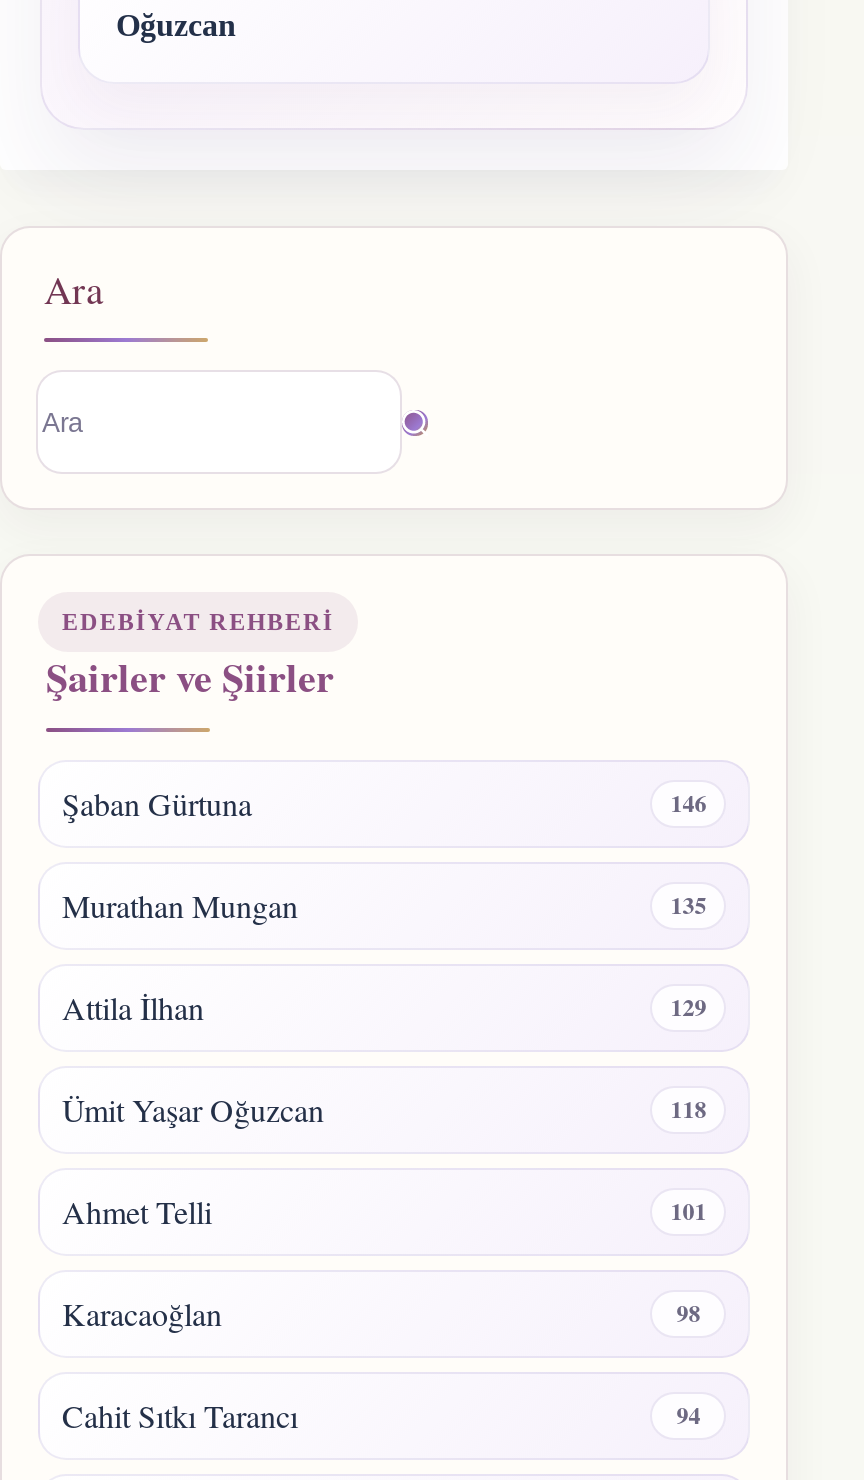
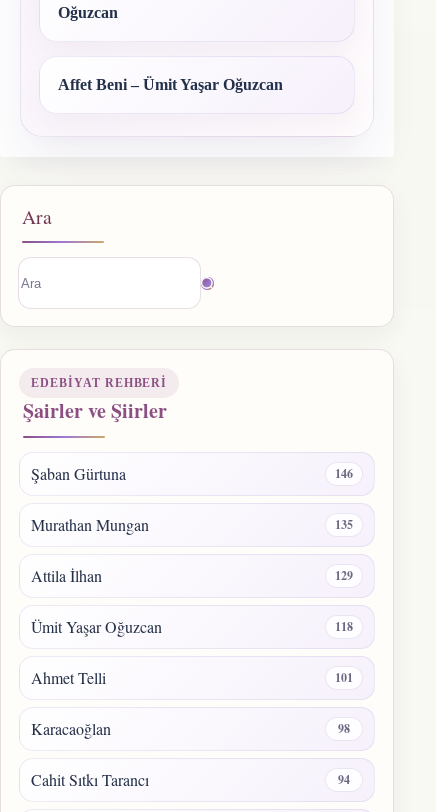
none -> [58,76,283,93] Affet Beni – Ümit Yaşar Oğuzcan

